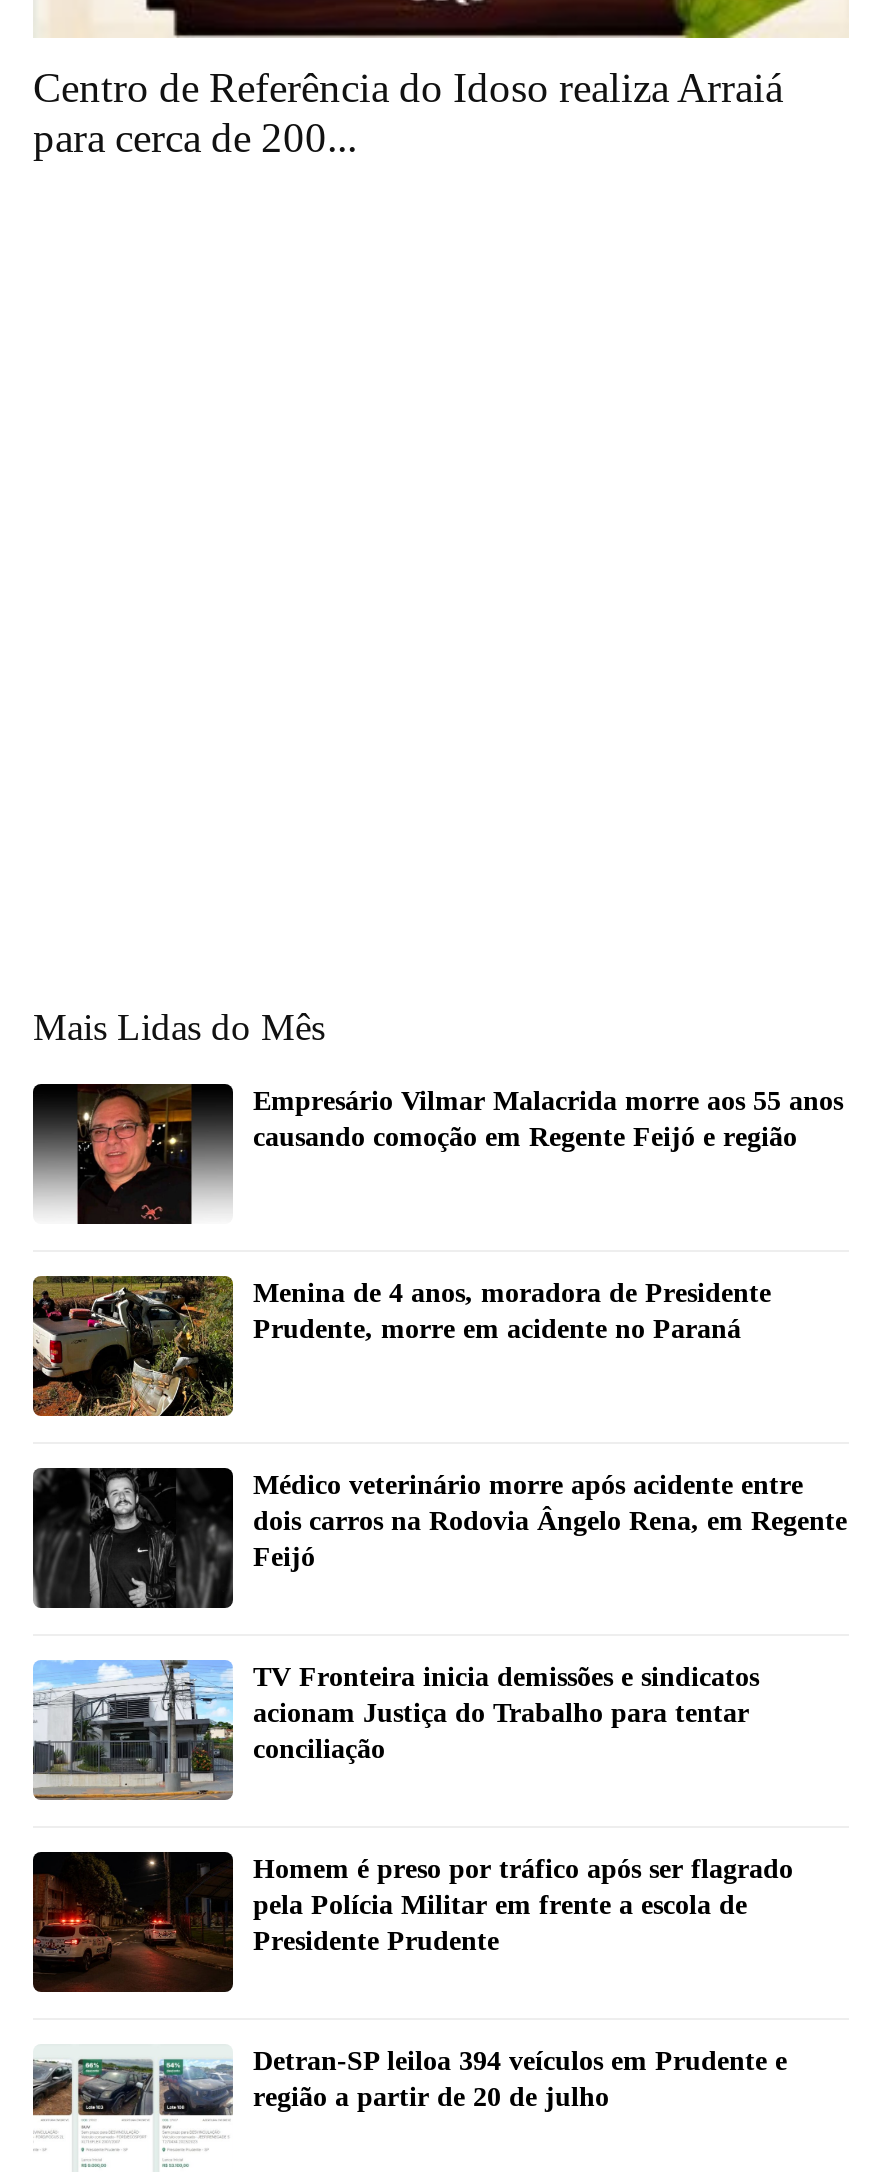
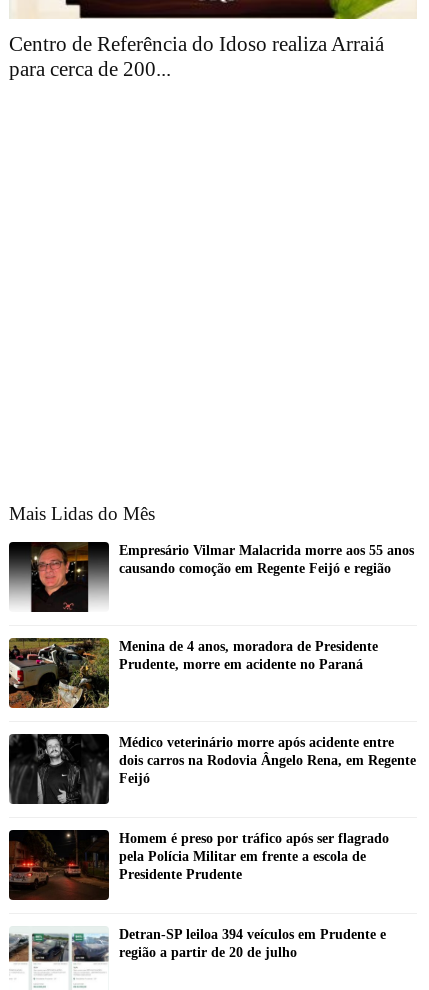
[33,1660,759,1802] [image] | TV Fronteira inicia demissões e sindicatos | acionam Justiça do Trabalho para tentar | conciliação -> none

